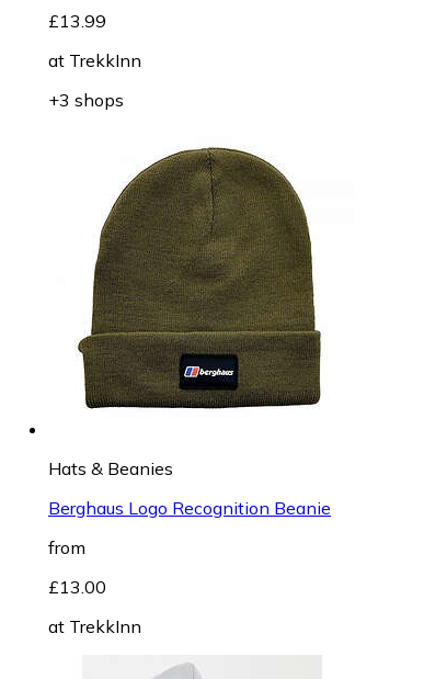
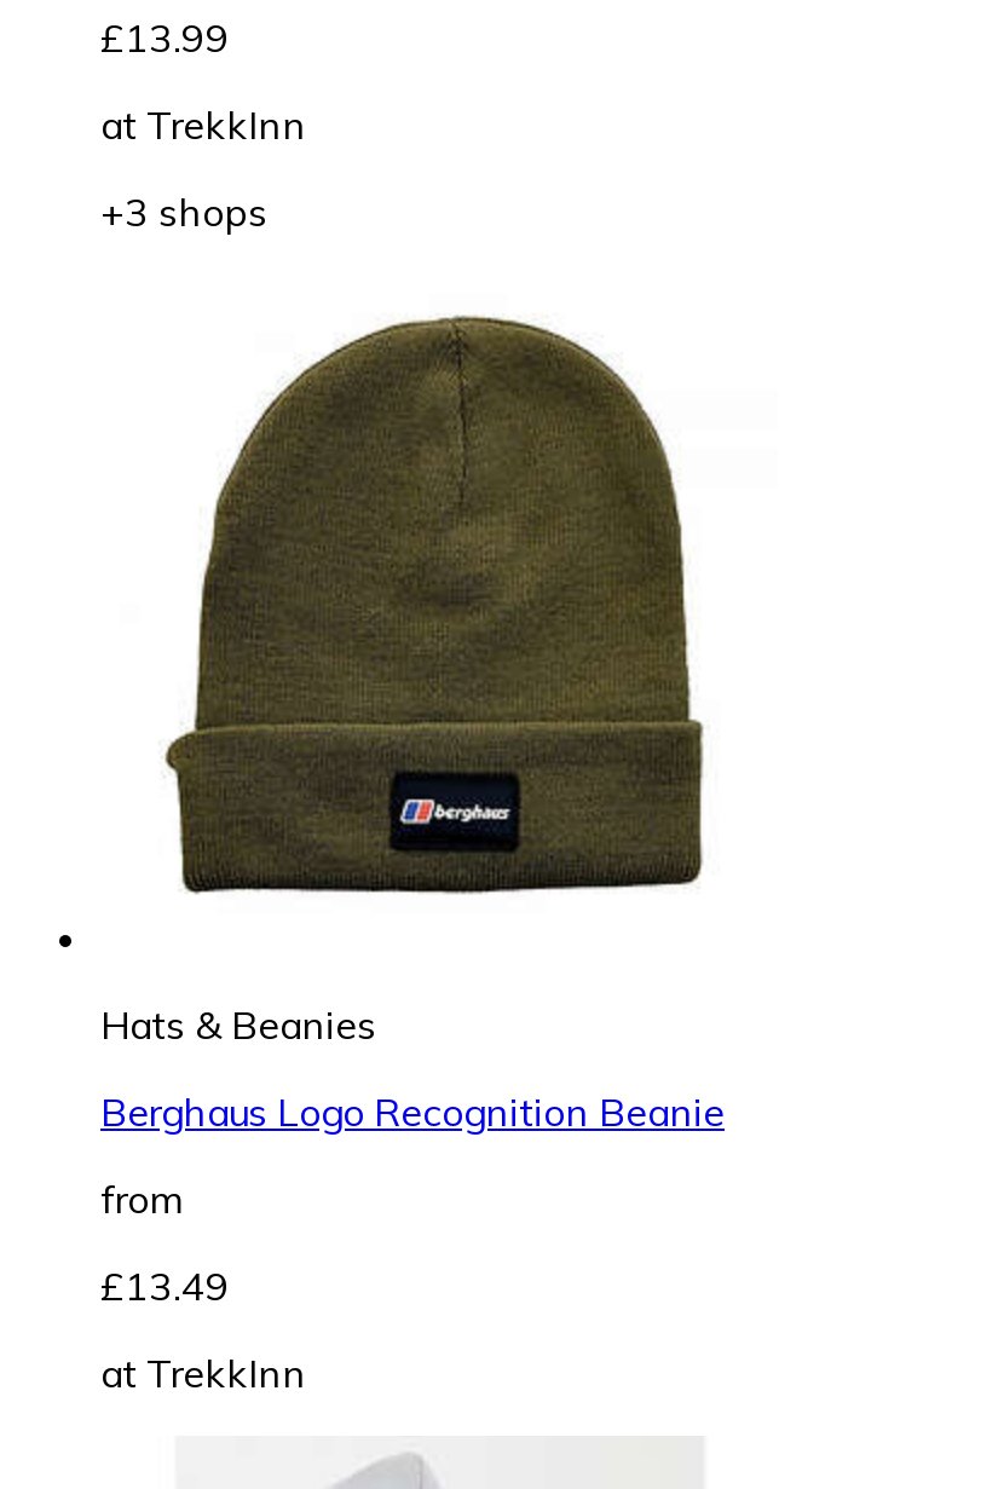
[48,576,106,598] £13.00 -> [100,1261,229,1309] £13.49

